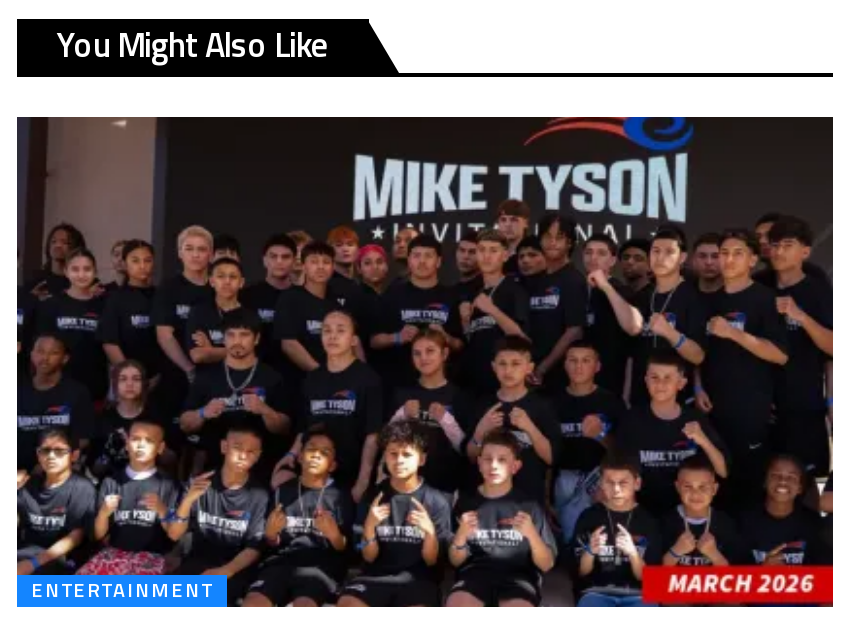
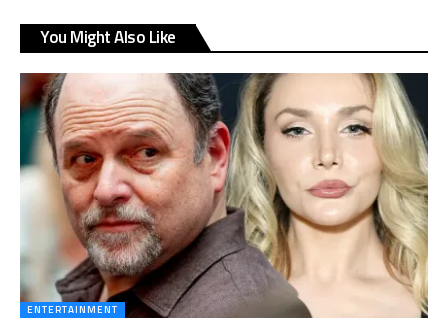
[15,115,835,609] [image] -> [20,72,429,319] [image]

